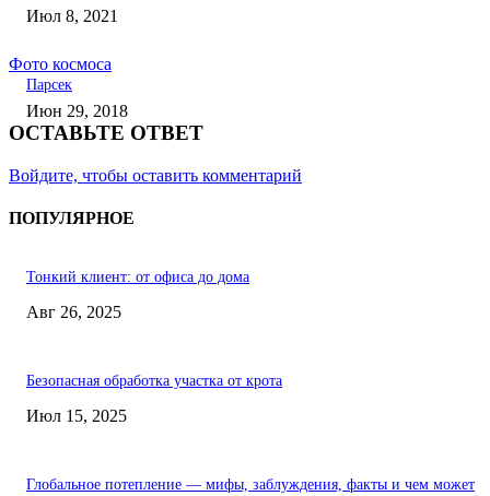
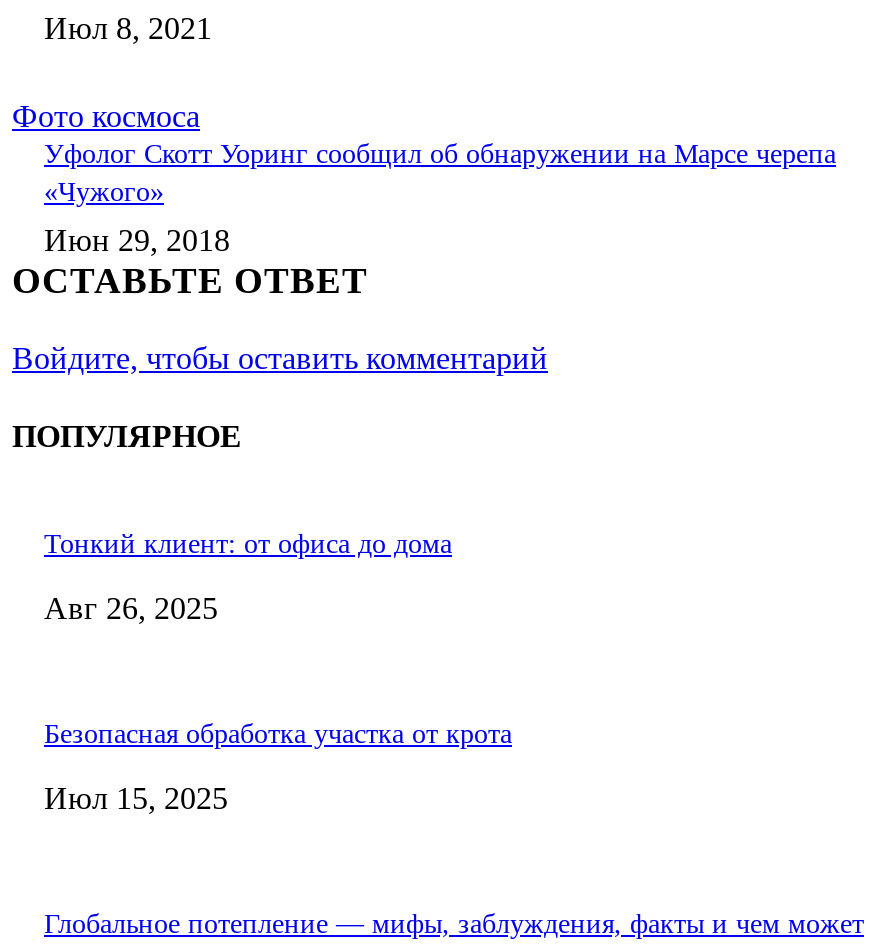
[26,76,72,93] Парсек -> [44,139,836,207] Уфолог Скотт Уоринг сообщил об обнаружении на Марсе черепа | «Чужого»

